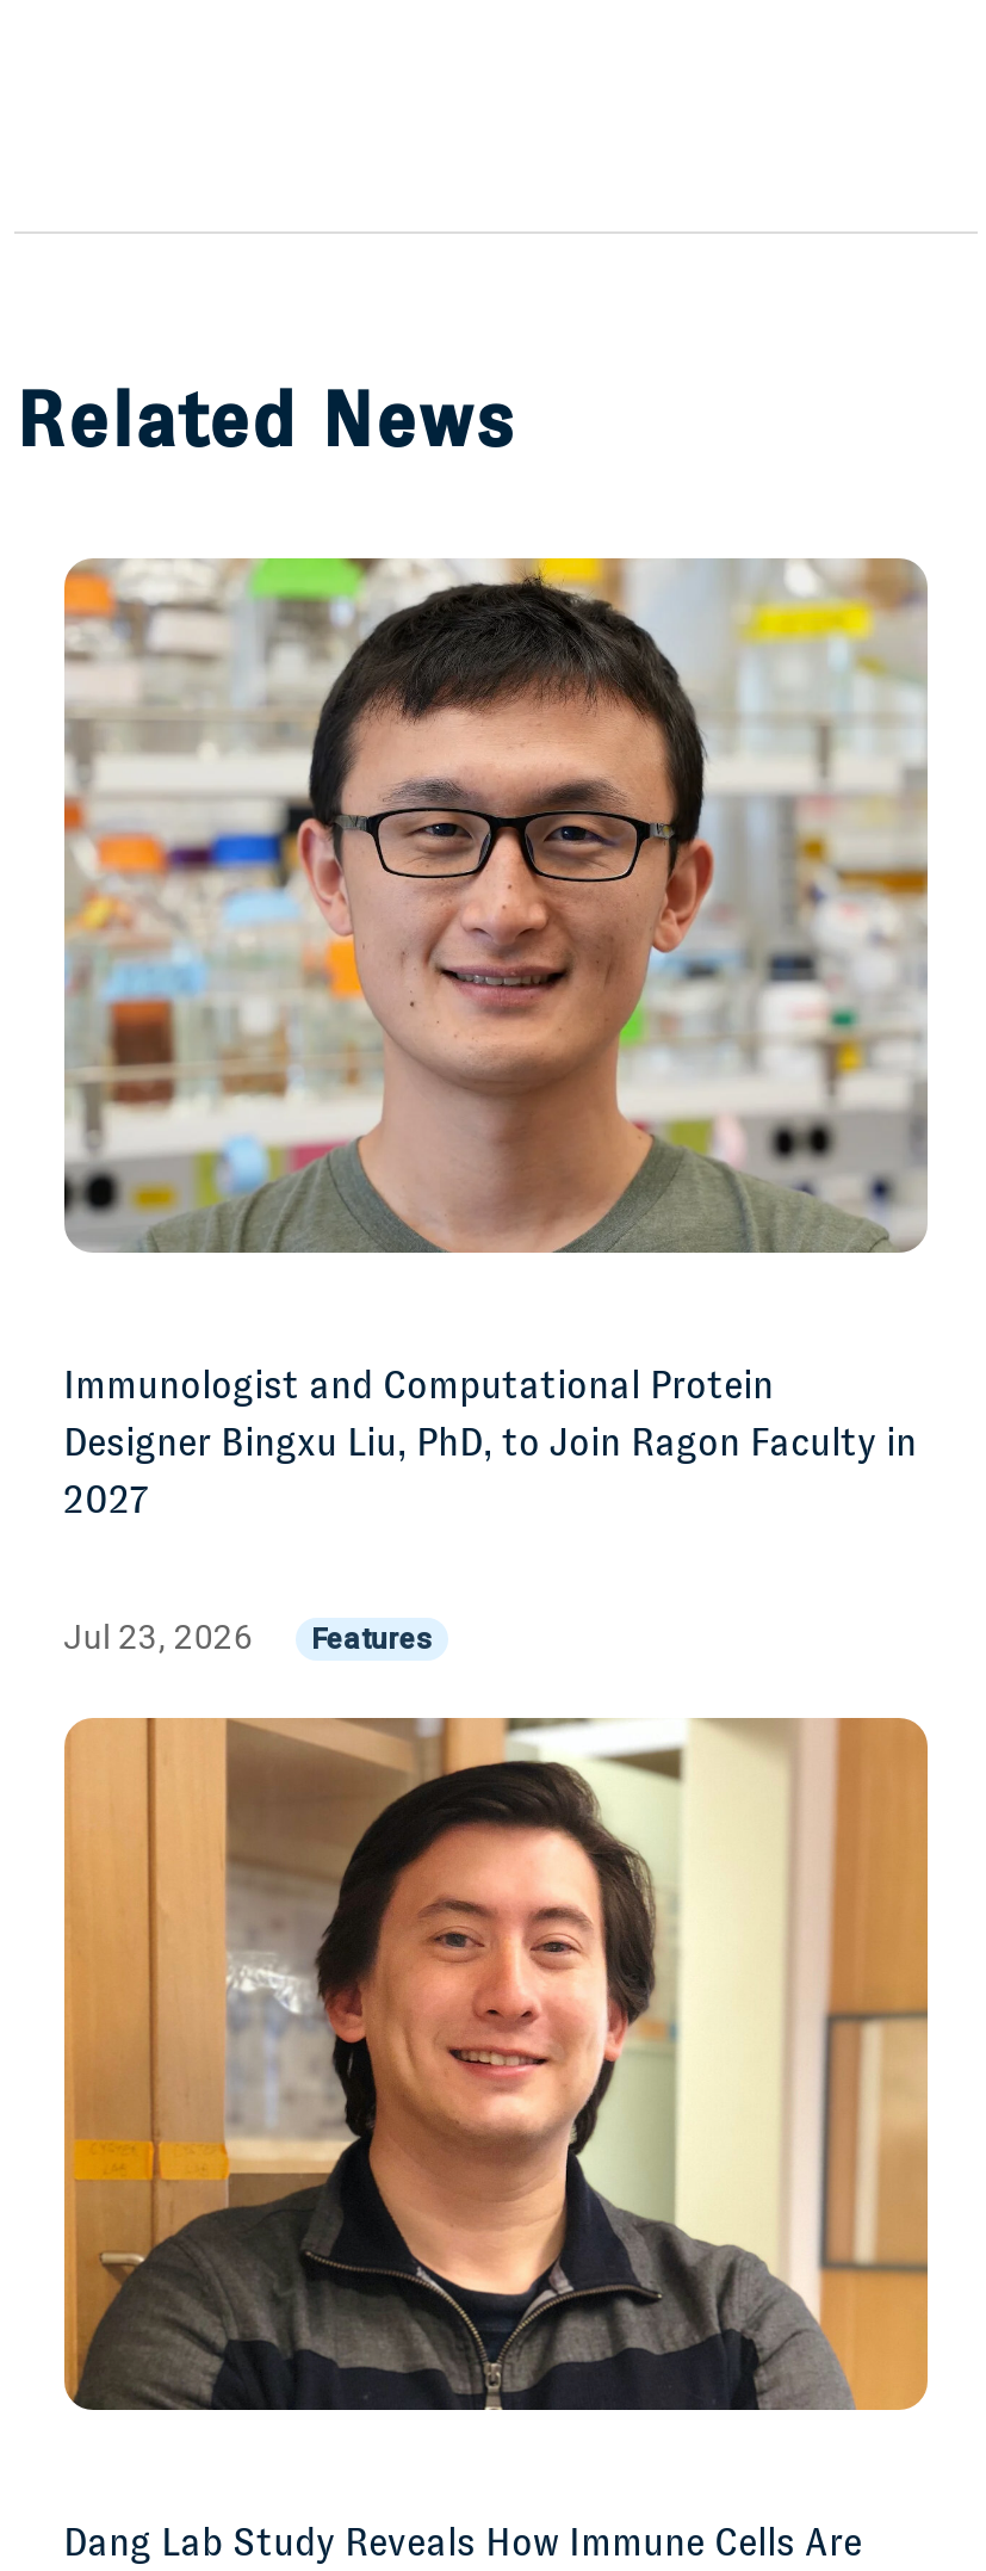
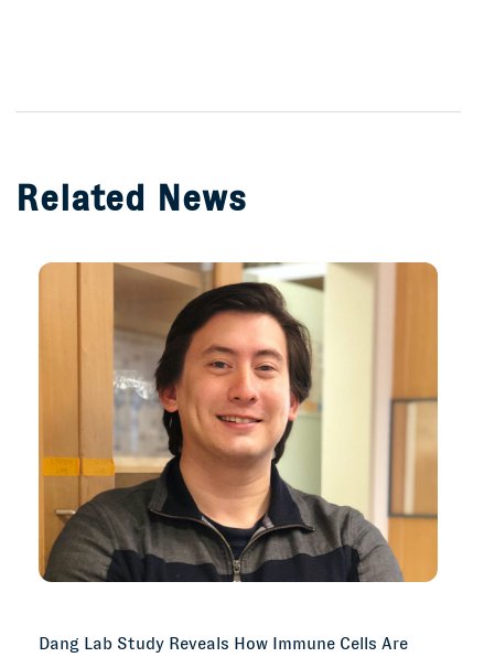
[62,555,928,1254] [image] -> none
[63,1364,917,1655] Immunologist and Computational Protein | Designer Bingxu Liu, PhD, to Join Ragon Faculty in | 2027 | Jul 23, 2026 | Features -> none

